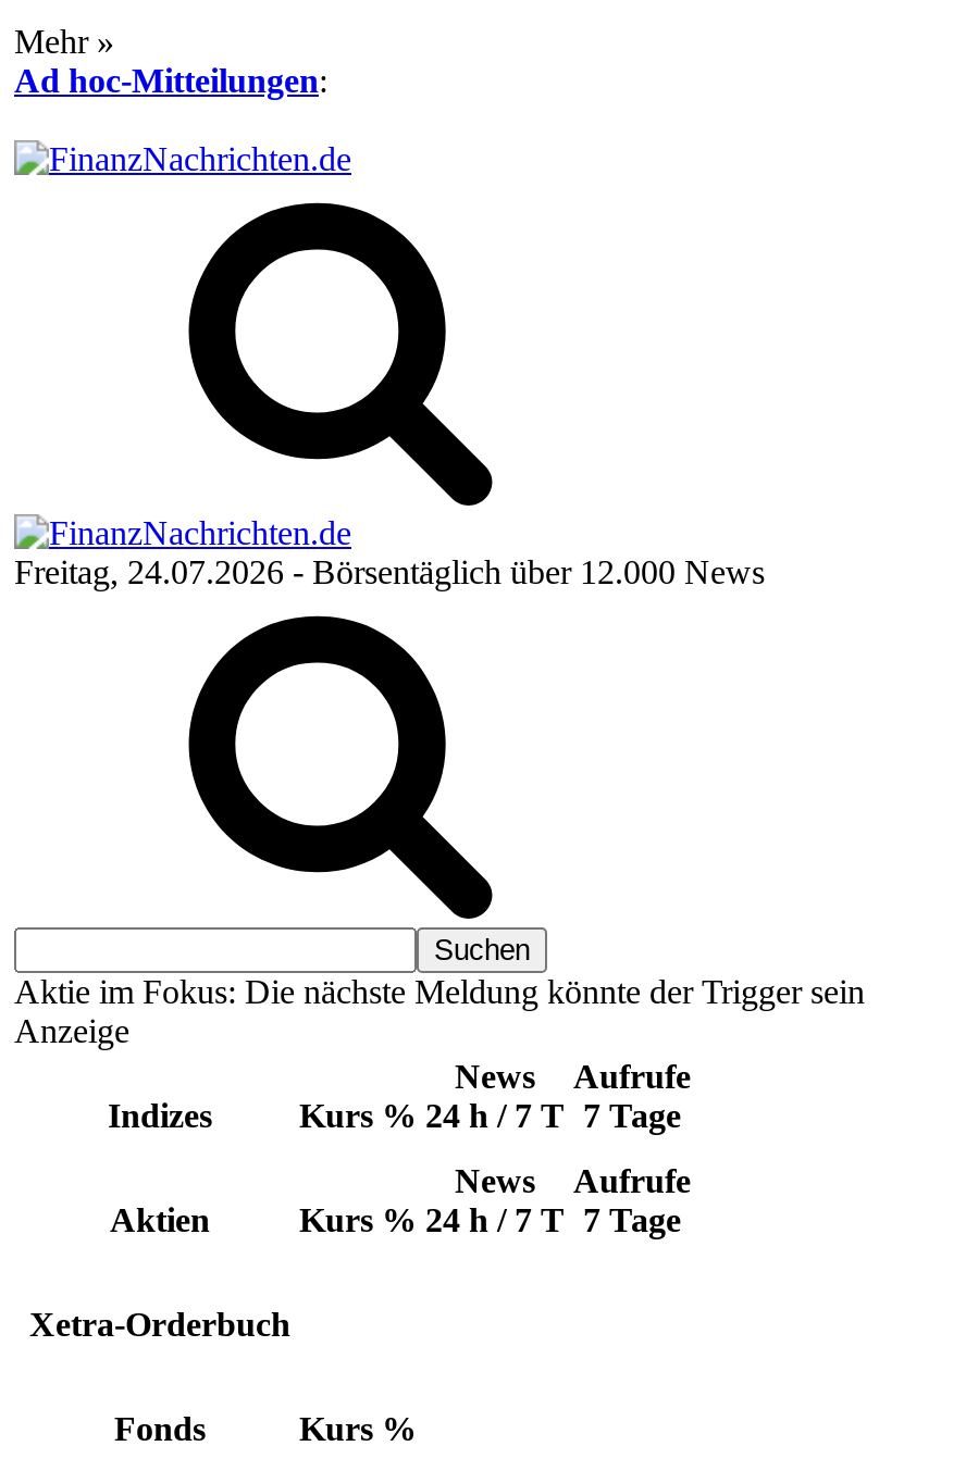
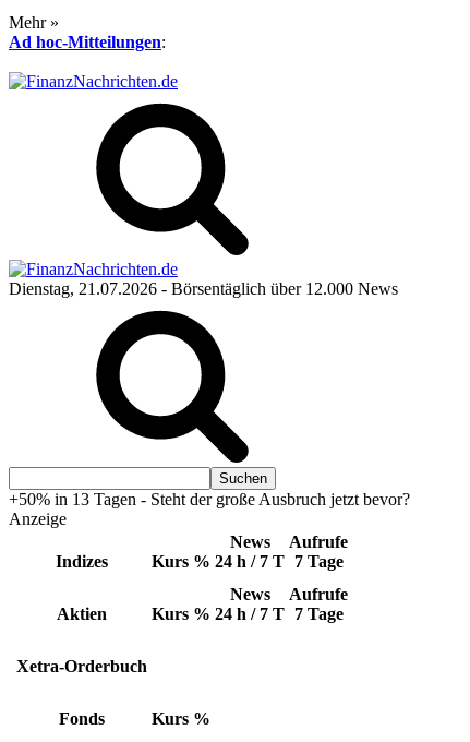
[14,553,765,590] Freitag, 24.07.2026 - Börsentäglich über 12.000 News -> [9,279,398,298] Dienstag, 21.07.2026 - Börsentäglich über 12.000 News
[14,973,865,1010] Aktie im Fokus: Die nächste Meldung könnte der Trigger sein -> [9,490,410,508] +50% in 13 Tagen - Steht der große Ausbruch jetzt bevor?

